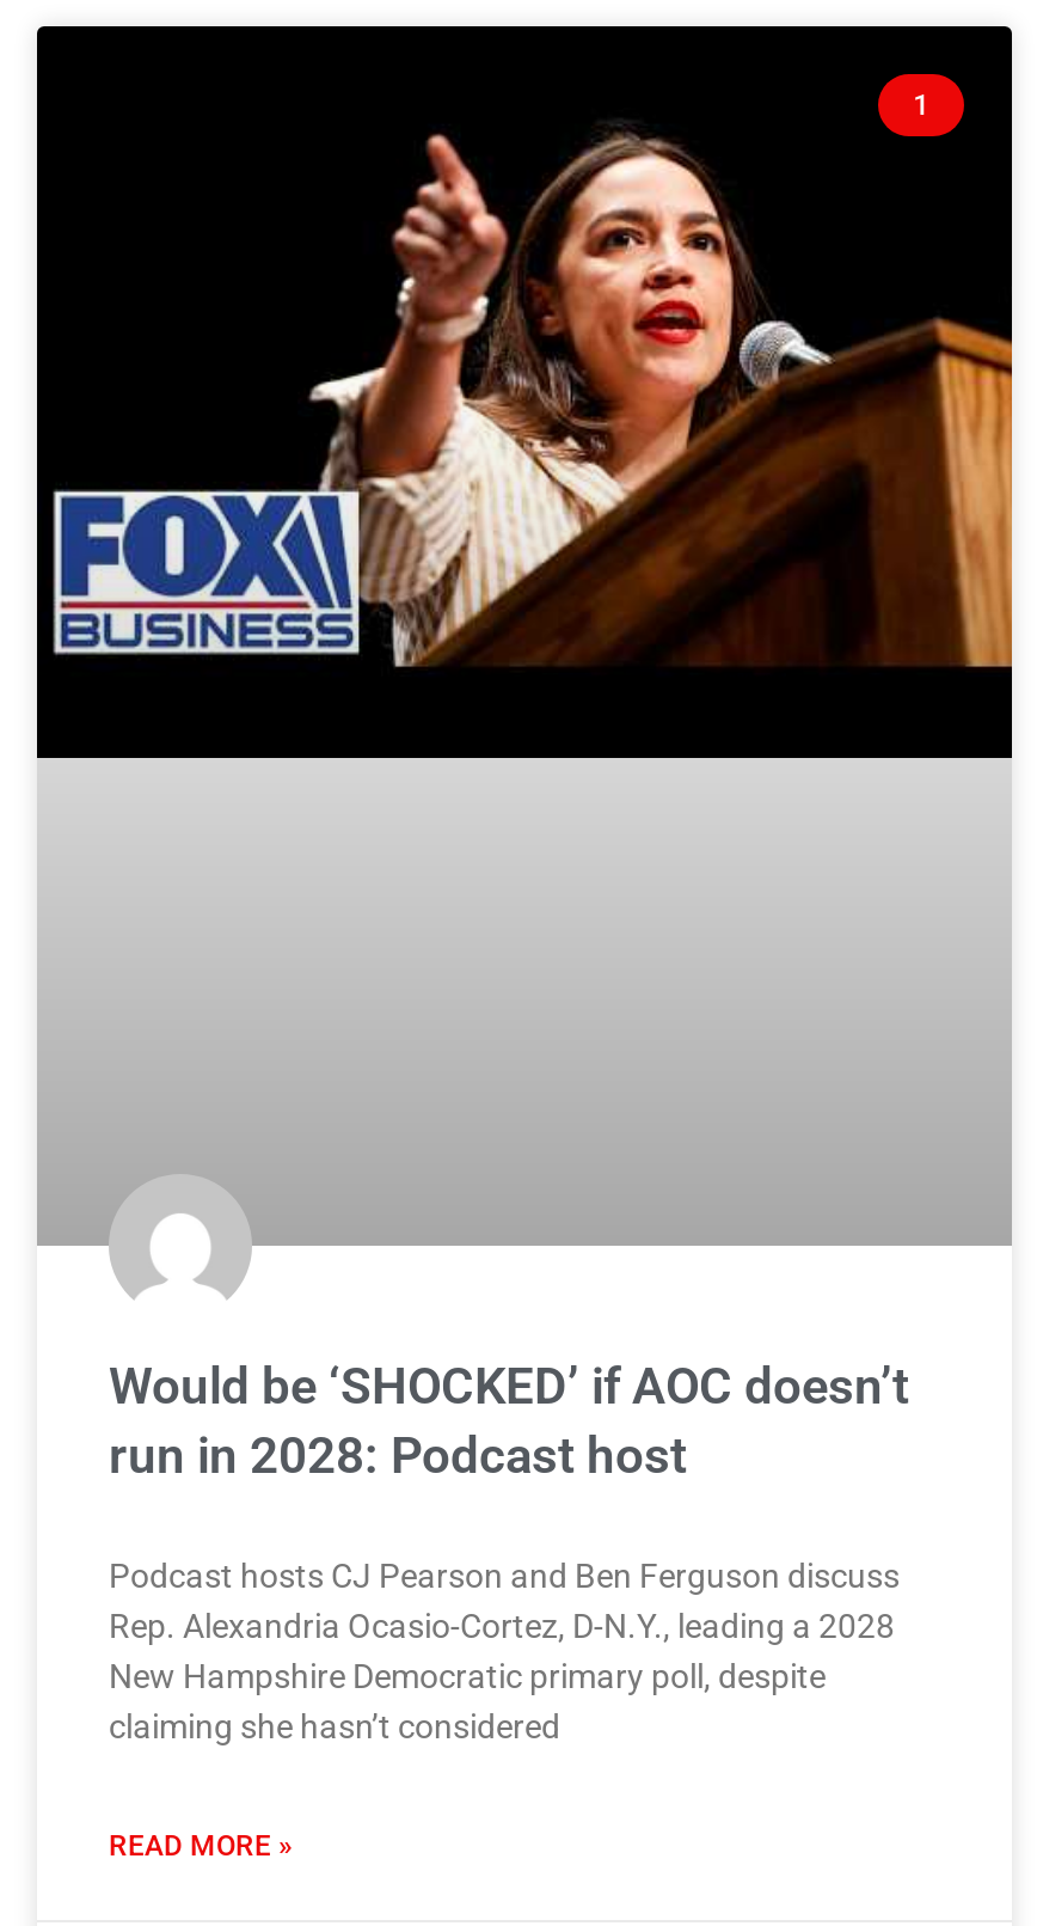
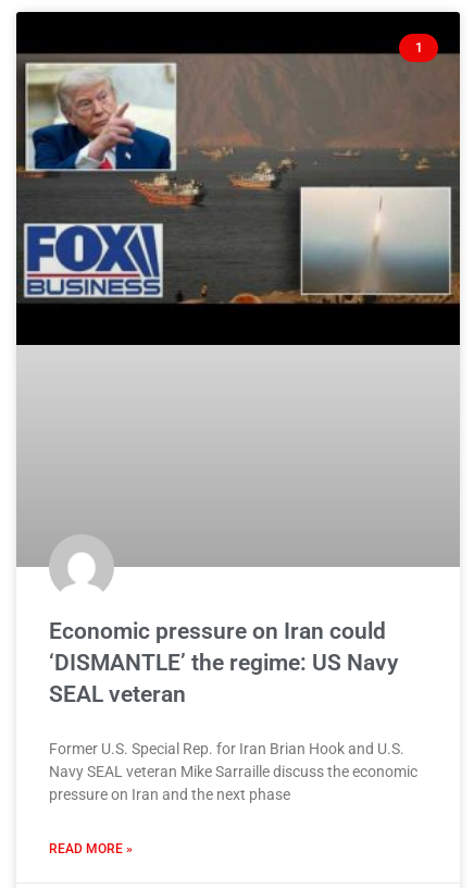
[39,117,1014,667] [image] -> [15,52,461,304] [image]
[109,1359,909,1486] Would be ‘SHOCKED’ if AOC doesn’t | run in 2028: Podcast host -> [49,618,398,708] Economic pressure on Iran could | ‘DISMANTLE’ the regime: US Navy | SEAL veteran
[109,1557,900,1746] Podcast hosts CJ Pearson and Ben Ferguson discuss | Rep. Alexandria Ocasio-Cortez, D-N.Y., leading a 2028 | New Hampshire Democratic primary poll, despite | claiming she hasn’t considered -> [49,740,417,803] Former U.S. Special Rep. for Iran Brian Hook and U.S. | Navy SEAL veteran Mike Sarraille discuss the economic | pressure on Iran and the next phase

